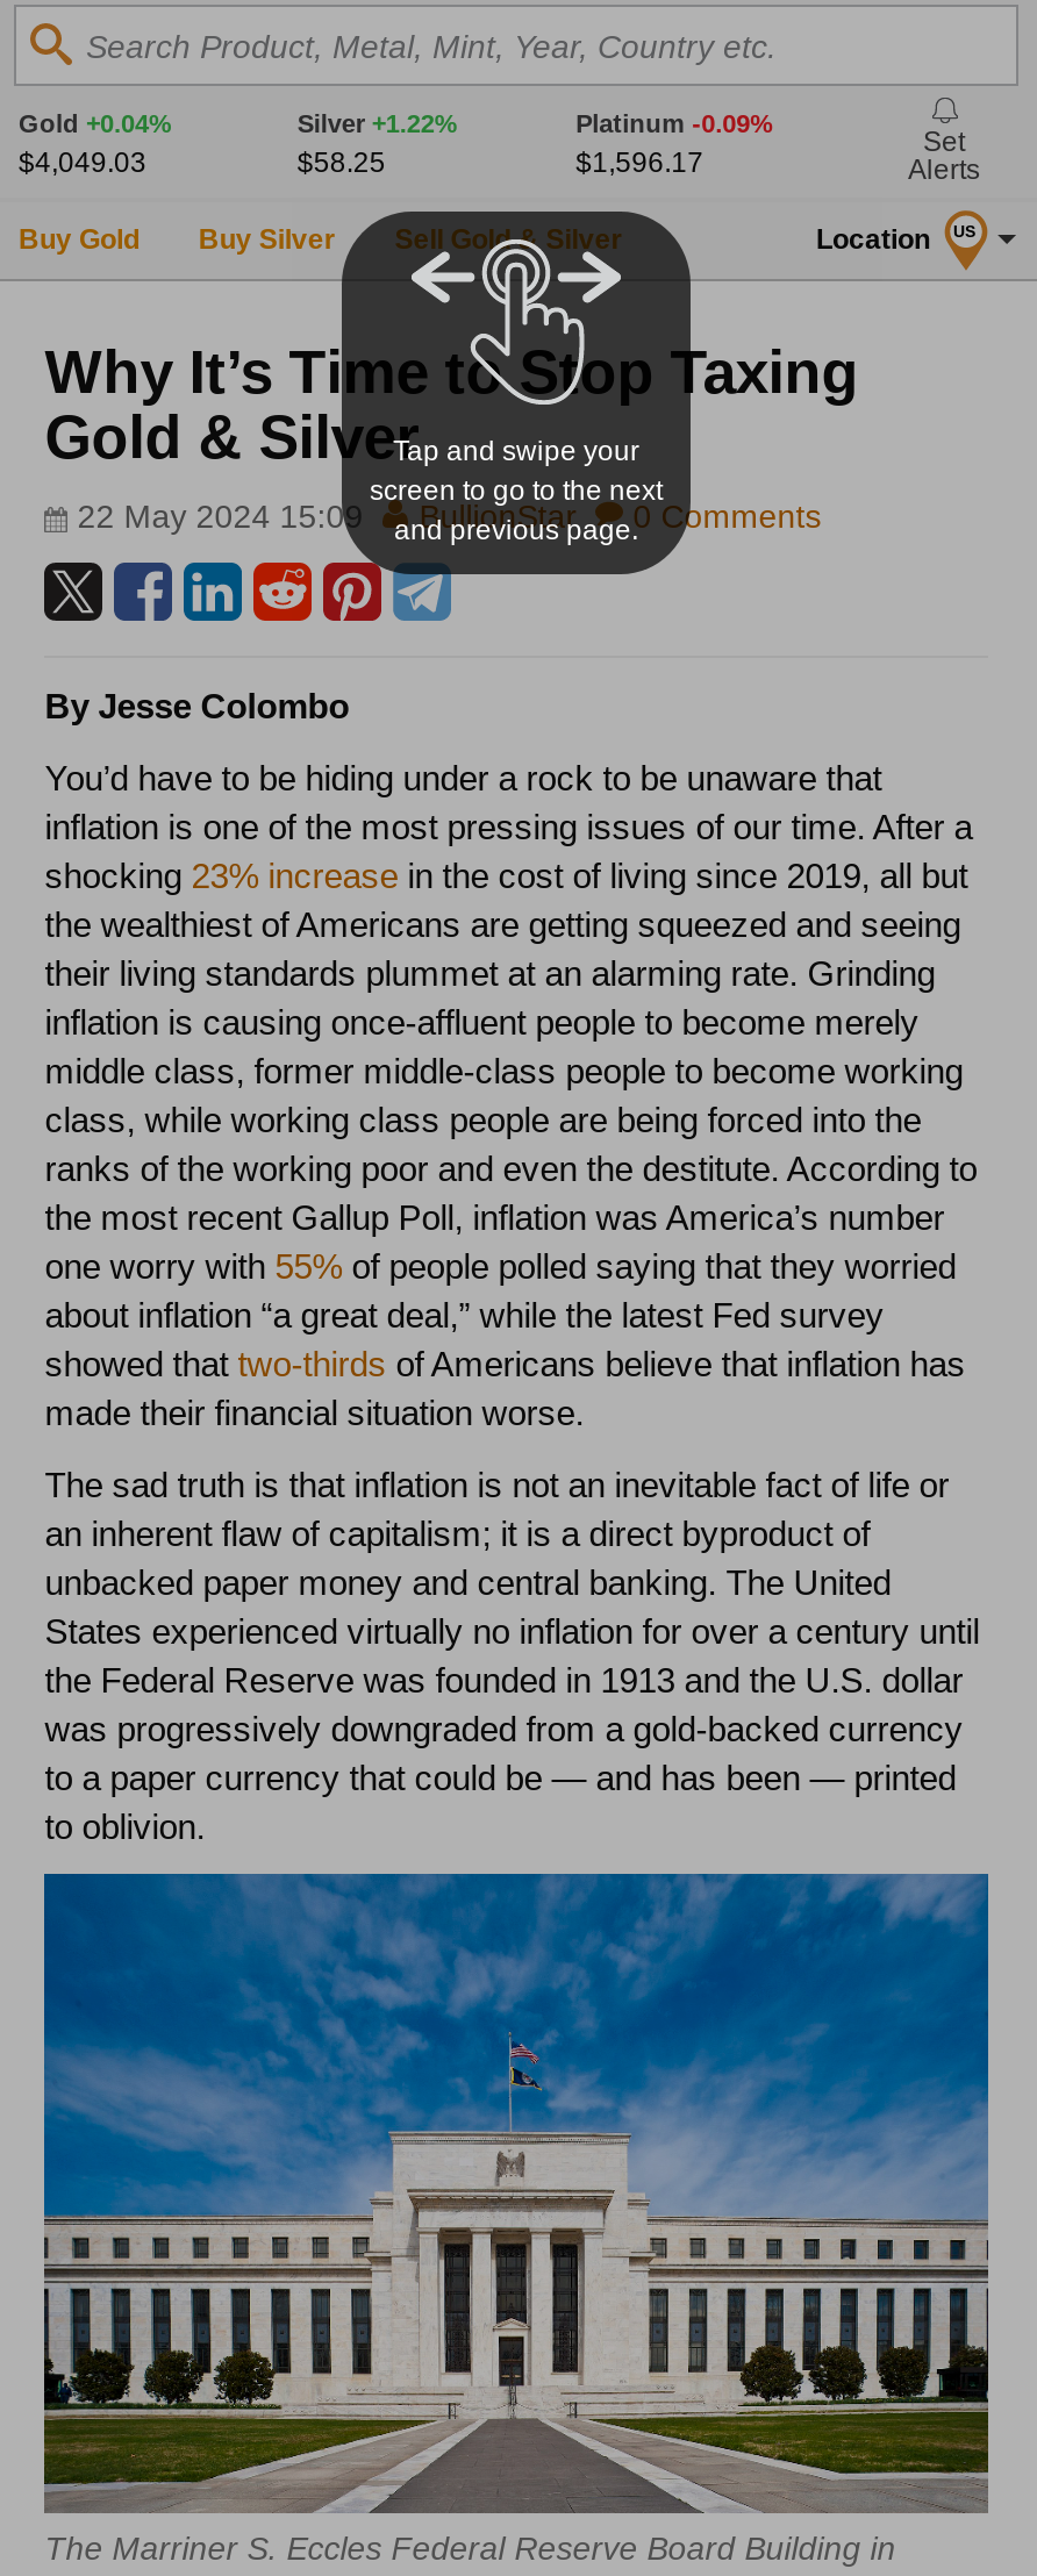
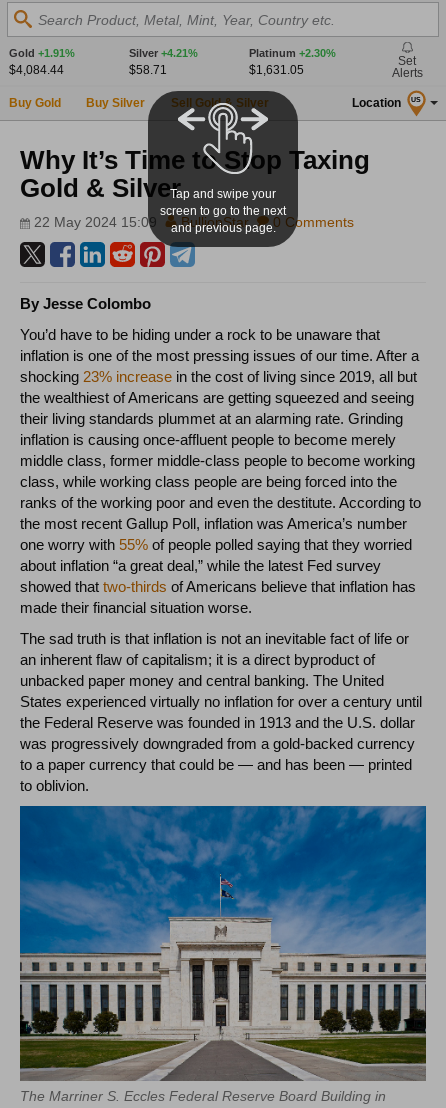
[19,109,172,137] Gold +0.04% -> [9,47,75,59] Gold +1.91%
[297,109,458,137] Silver +1.22% -> [129,47,198,59] Silver +4.21%
[576,109,774,137] Platinum -0.09% -> [249,47,336,59] Platinum +2.30%
[19,146,146,179] $4,049.03 -> [9,63,64,77] $4,084.44
[297,146,386,179] $58.25 -> [129,63,167,77] $58.71
[576,146,704,179] $1,596.17 -> [249,63,304,77] $1,631.05

